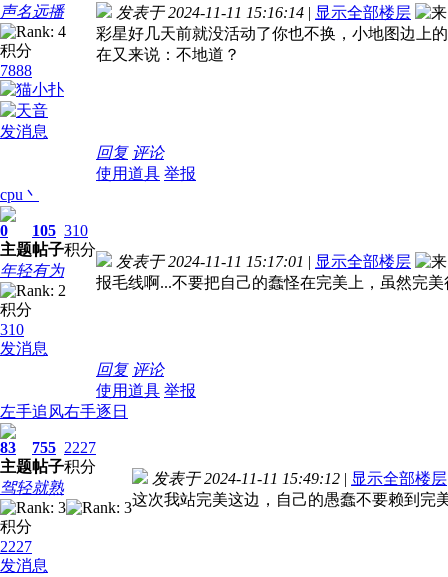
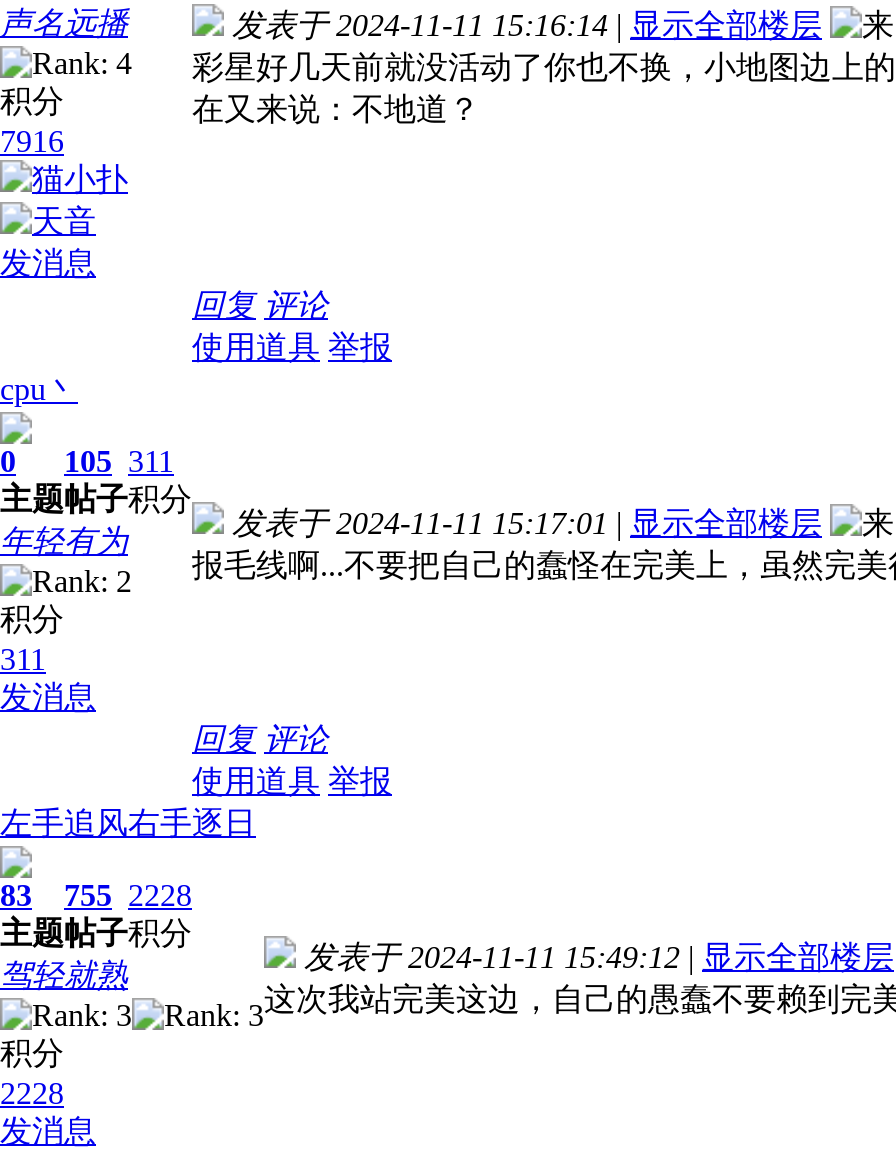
[0,62,32,79] 7888 -> [0,124,64,158] 7916
[0,222,88,239] 0 105 310 -> [0,444,174,478] 0 105 311
[0,321,24,338] 310 -> [0,642,46,676] 311
[0,439,96,456] 83 755 2227 -> [0,878,192,912] 83 755 2228
[0,538,32,555] 2227 -> [0,1076,64,1110] 2228

